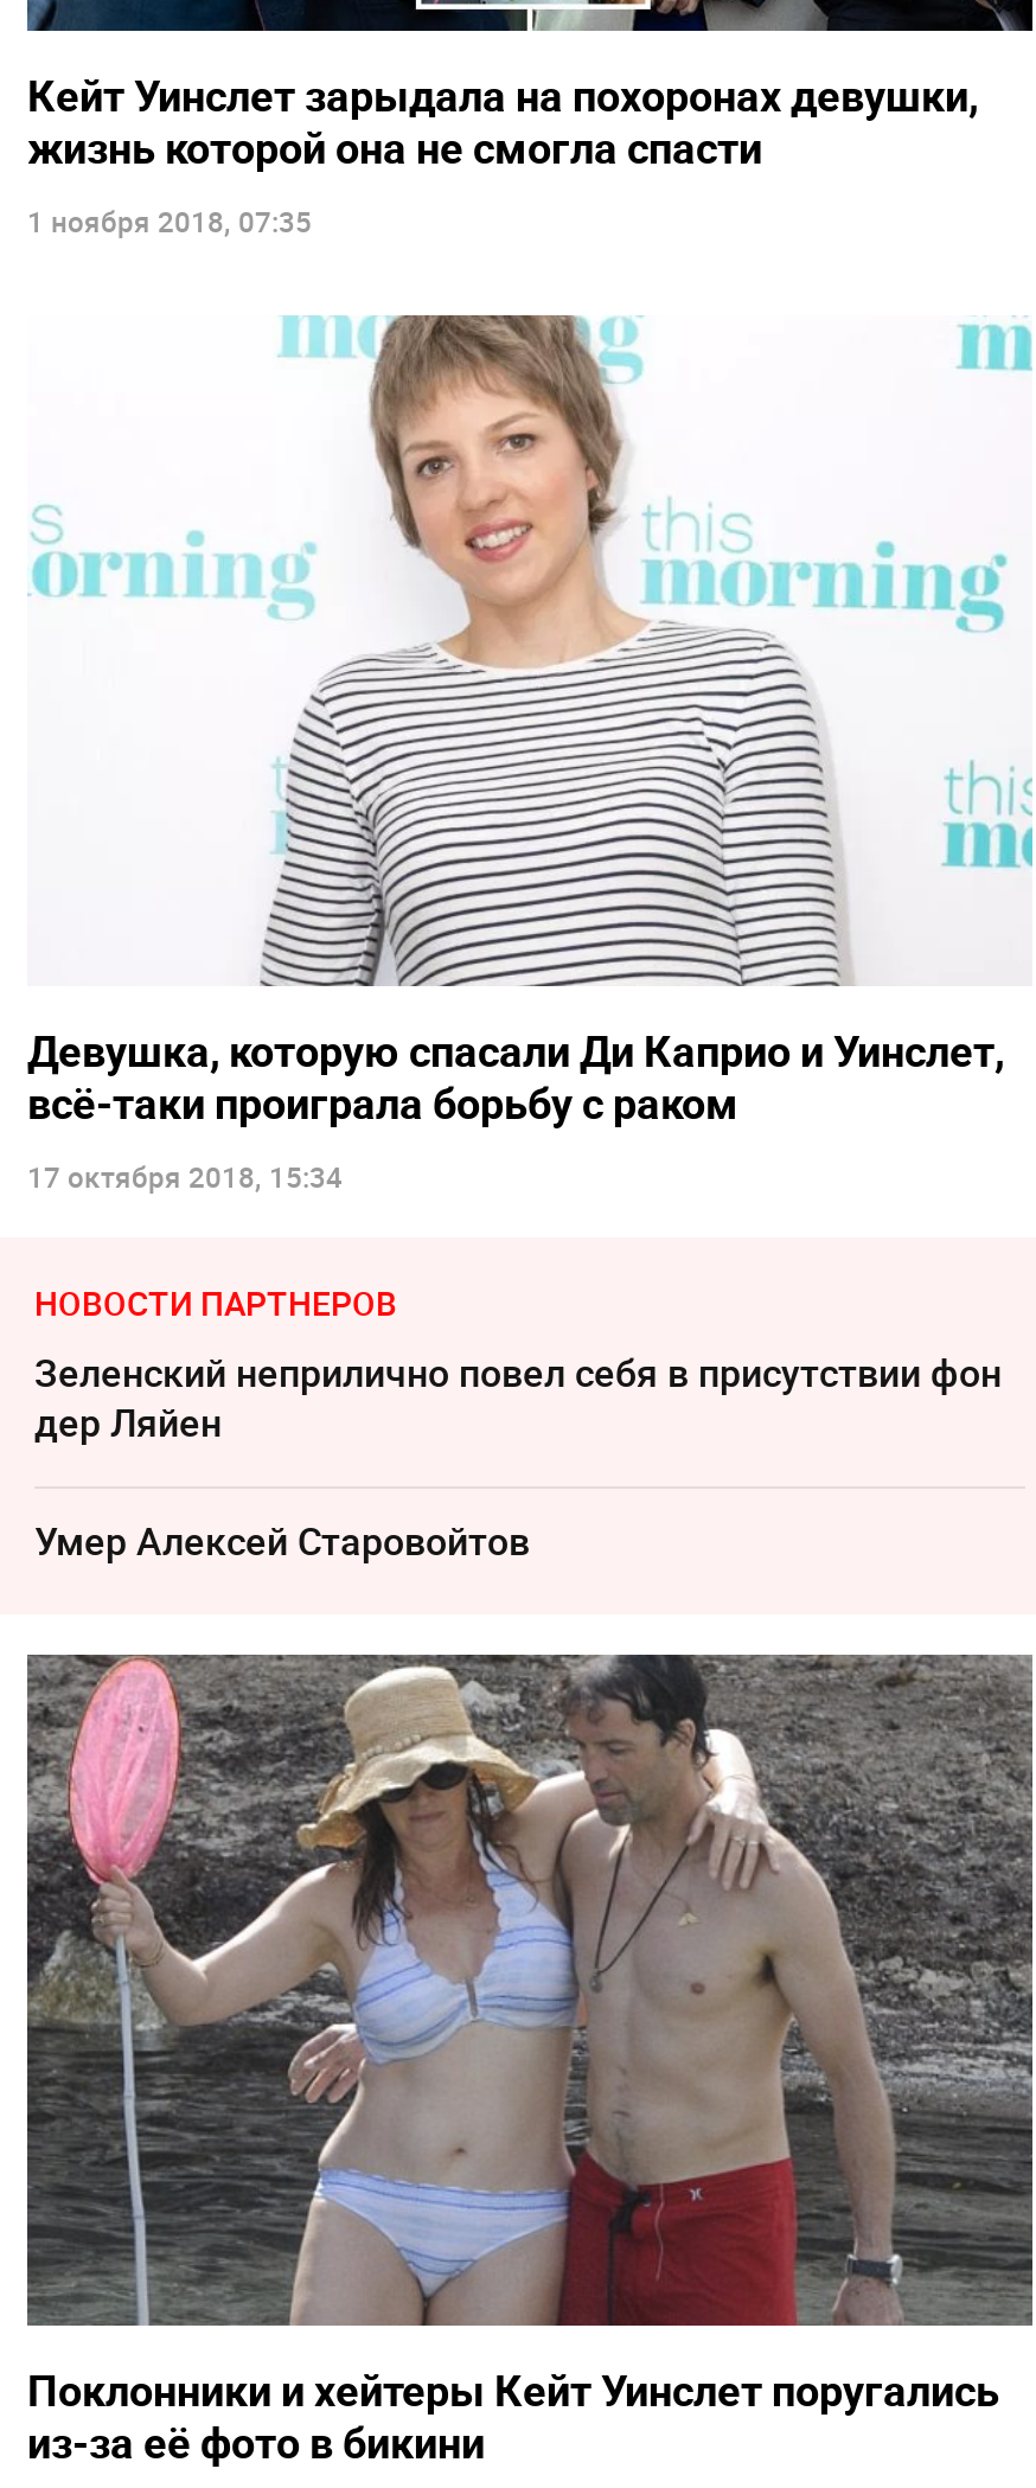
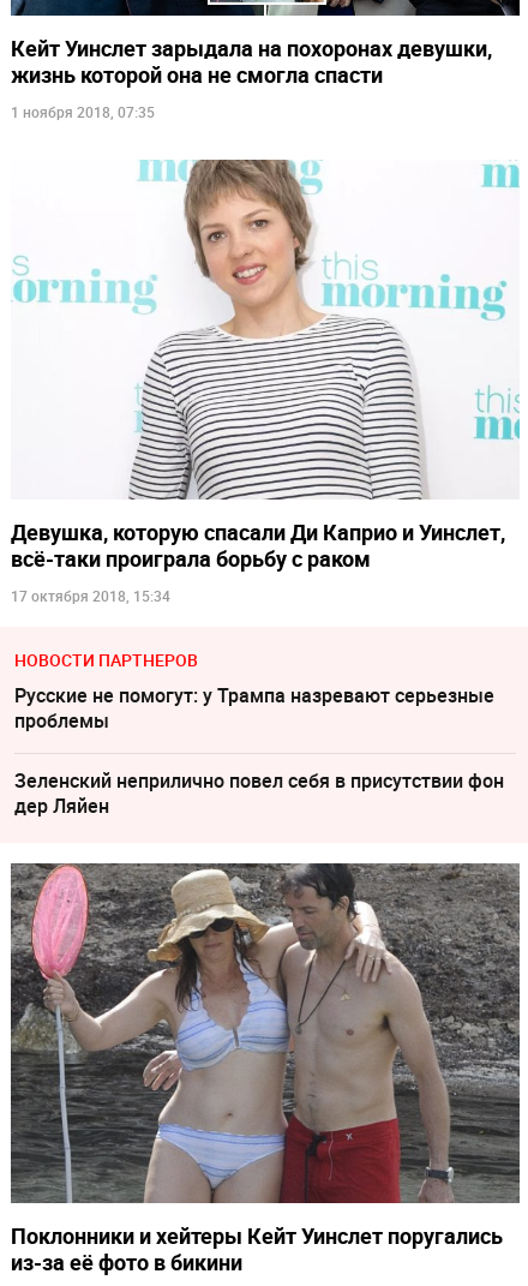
none -> [14,681,494,733] Русские не помогут: у Трампа назревают серьезные | проблемы
moved [34,1345,1002,1447] -> [14,767,504,818]: Зеленский неприлично повел cебя в присутствии фон | дер Ляйен
[34,1514,530,1566] Умер Алексeй Старовойтов -> none

